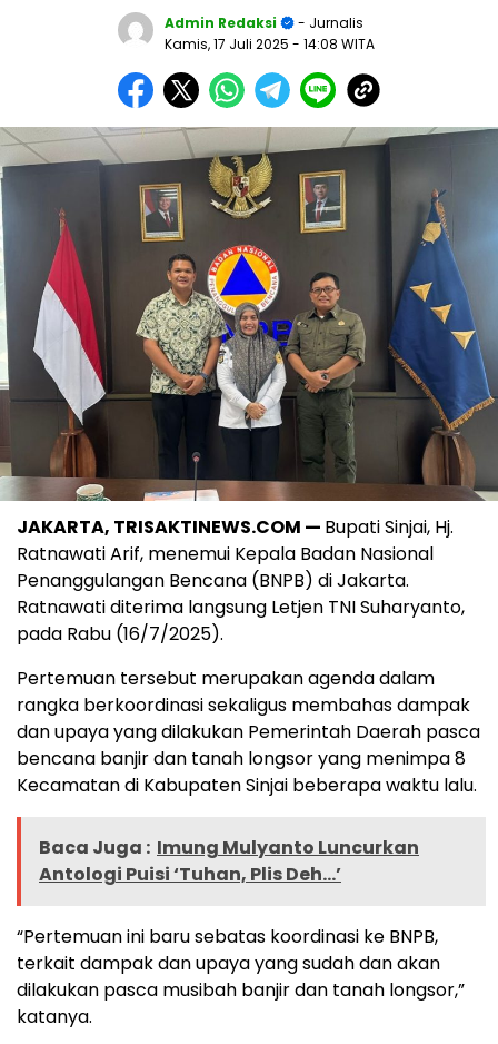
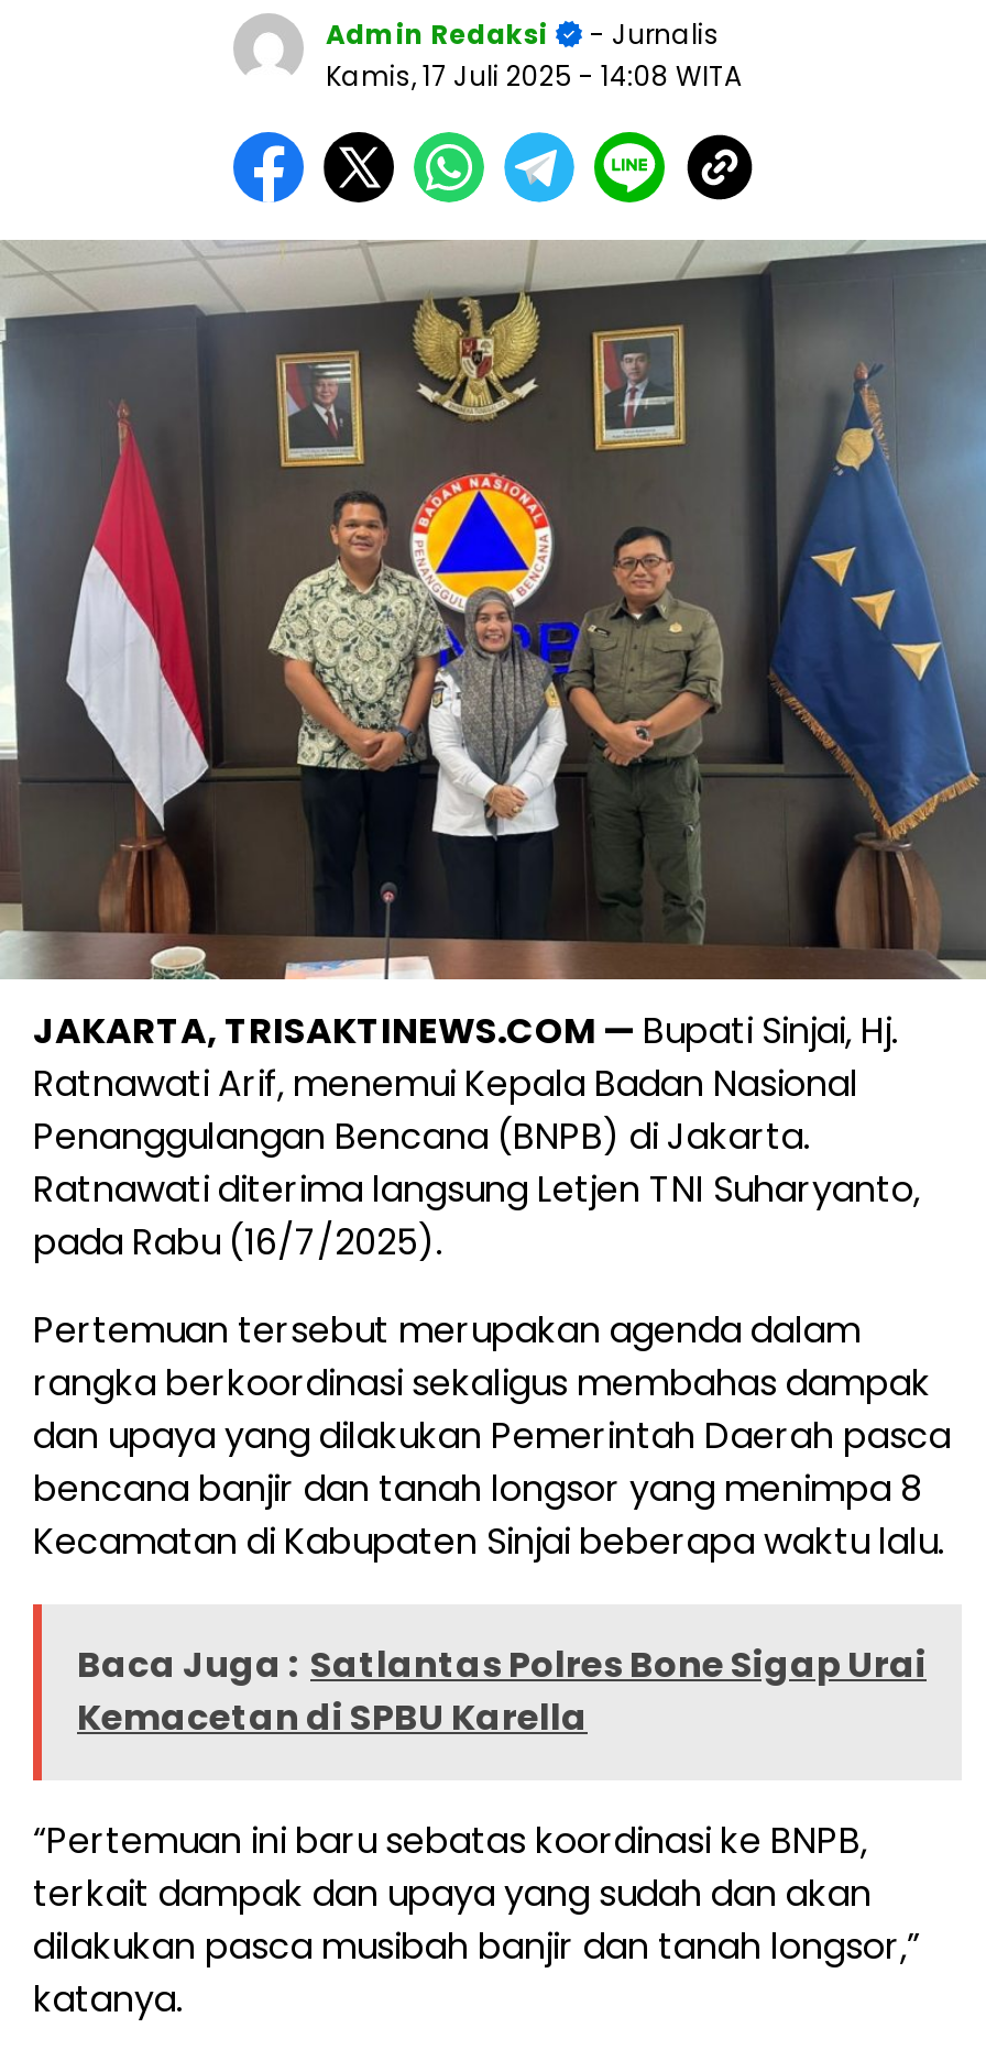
[39,835,419,888] Baca Juga : Imung Mulyanto Luncurkan | Antologi Puisi ‘Tuhan, Plis Deh…’ -> [77,1640,927,1744] Baca Juga : Satlantas Polres Bone Sigap Urai | Kemacetan di SPBU Karella

